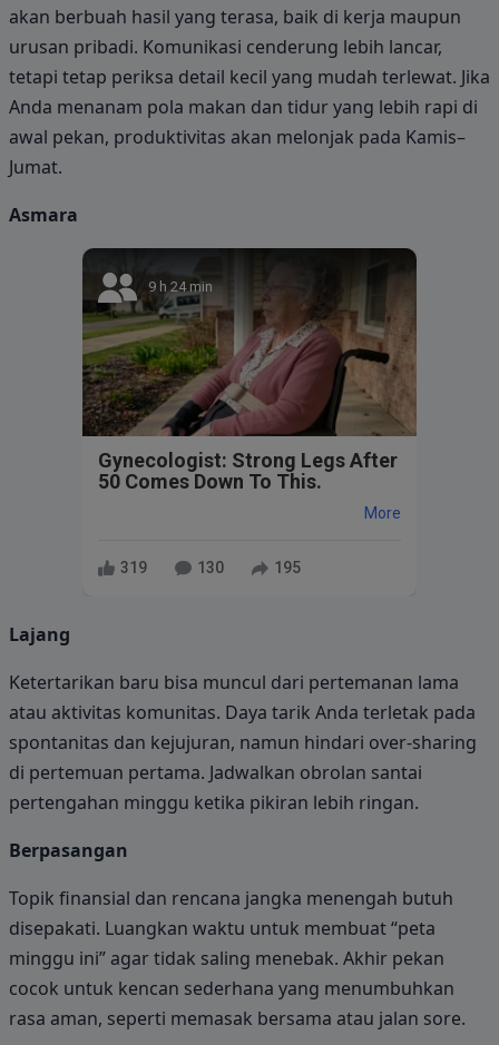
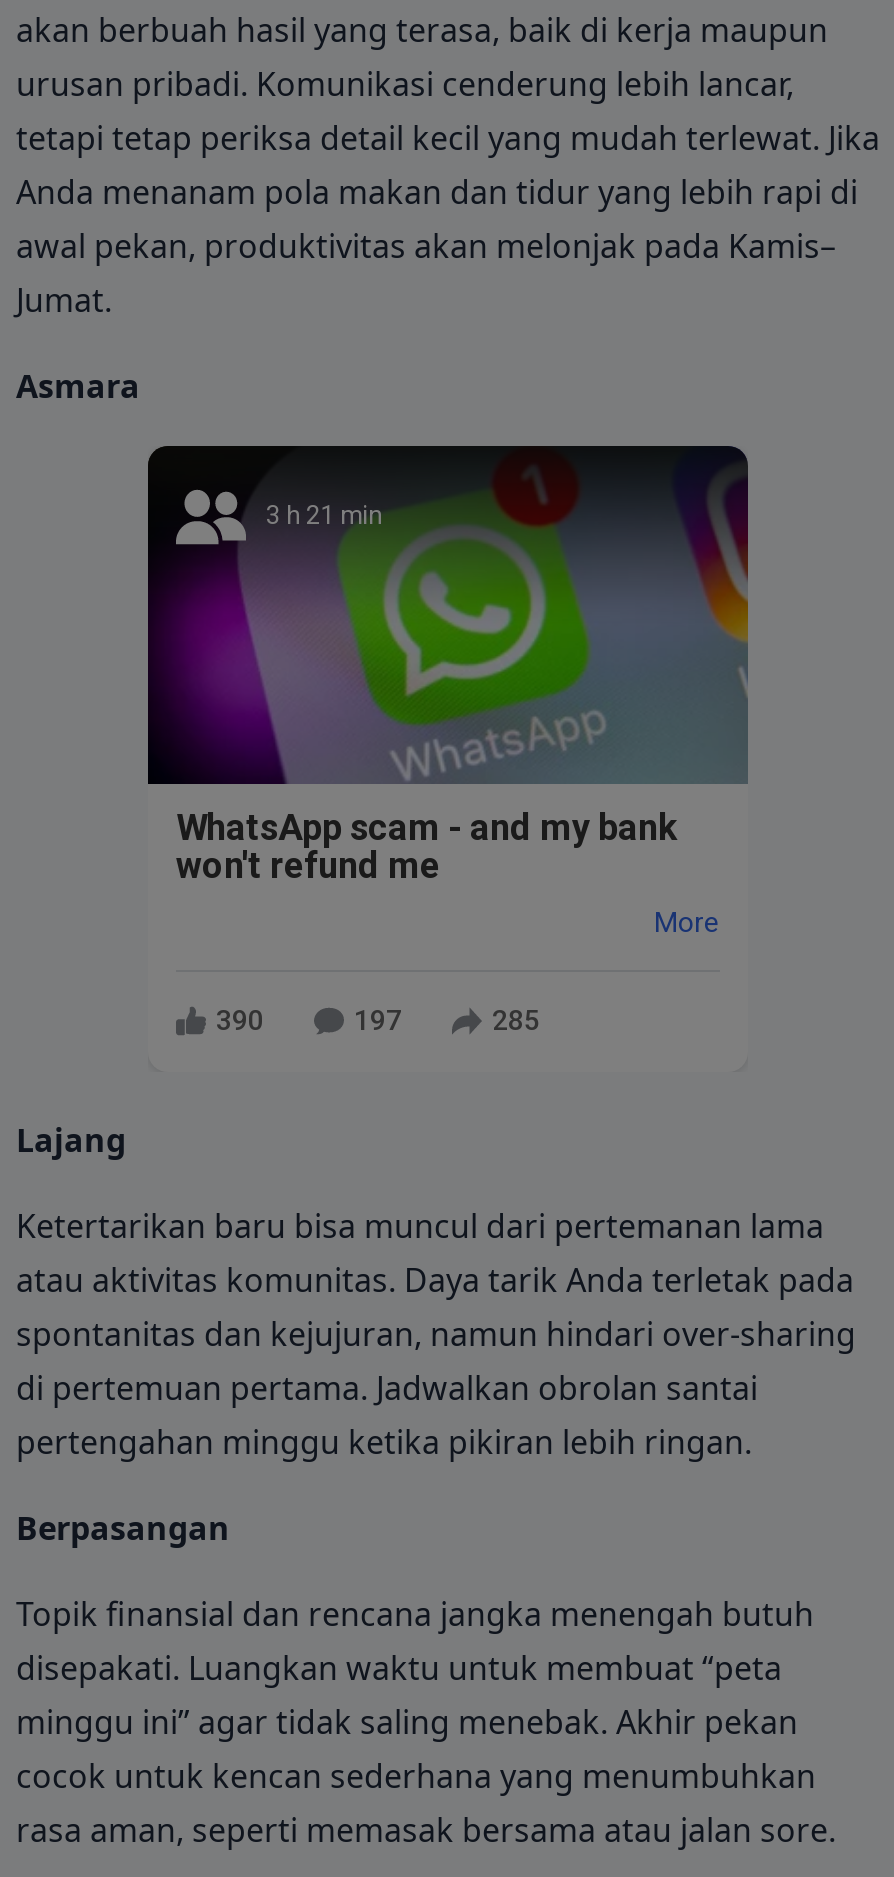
[81,249,418,437] [image] | 9 h 24 min -> [146,450,748,786] [image] | 3 h 21 min
[98,448,398,493] Gynecologist: Strong Legs After | 50 Comes Down To This. -> [176,805,678,885] WhatsApp scam - and my bank | won't refund me
[120,559,147,577] 319 -> [216,1004,264,1036] 390
[197,559,224,577] 130 -> [354,1004,402,1036] 197
[274,559,301,577] 195 -> [492,1004,540,1036] 285

